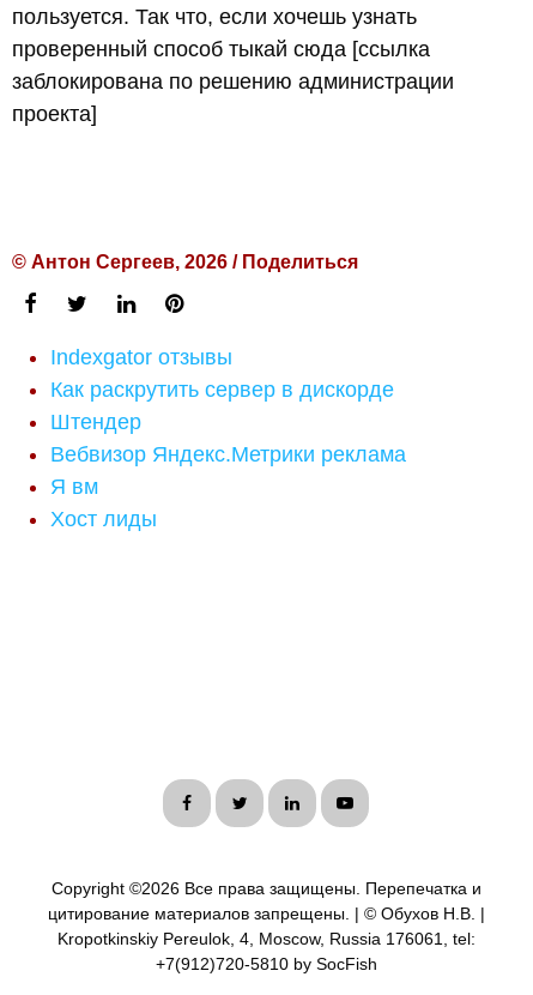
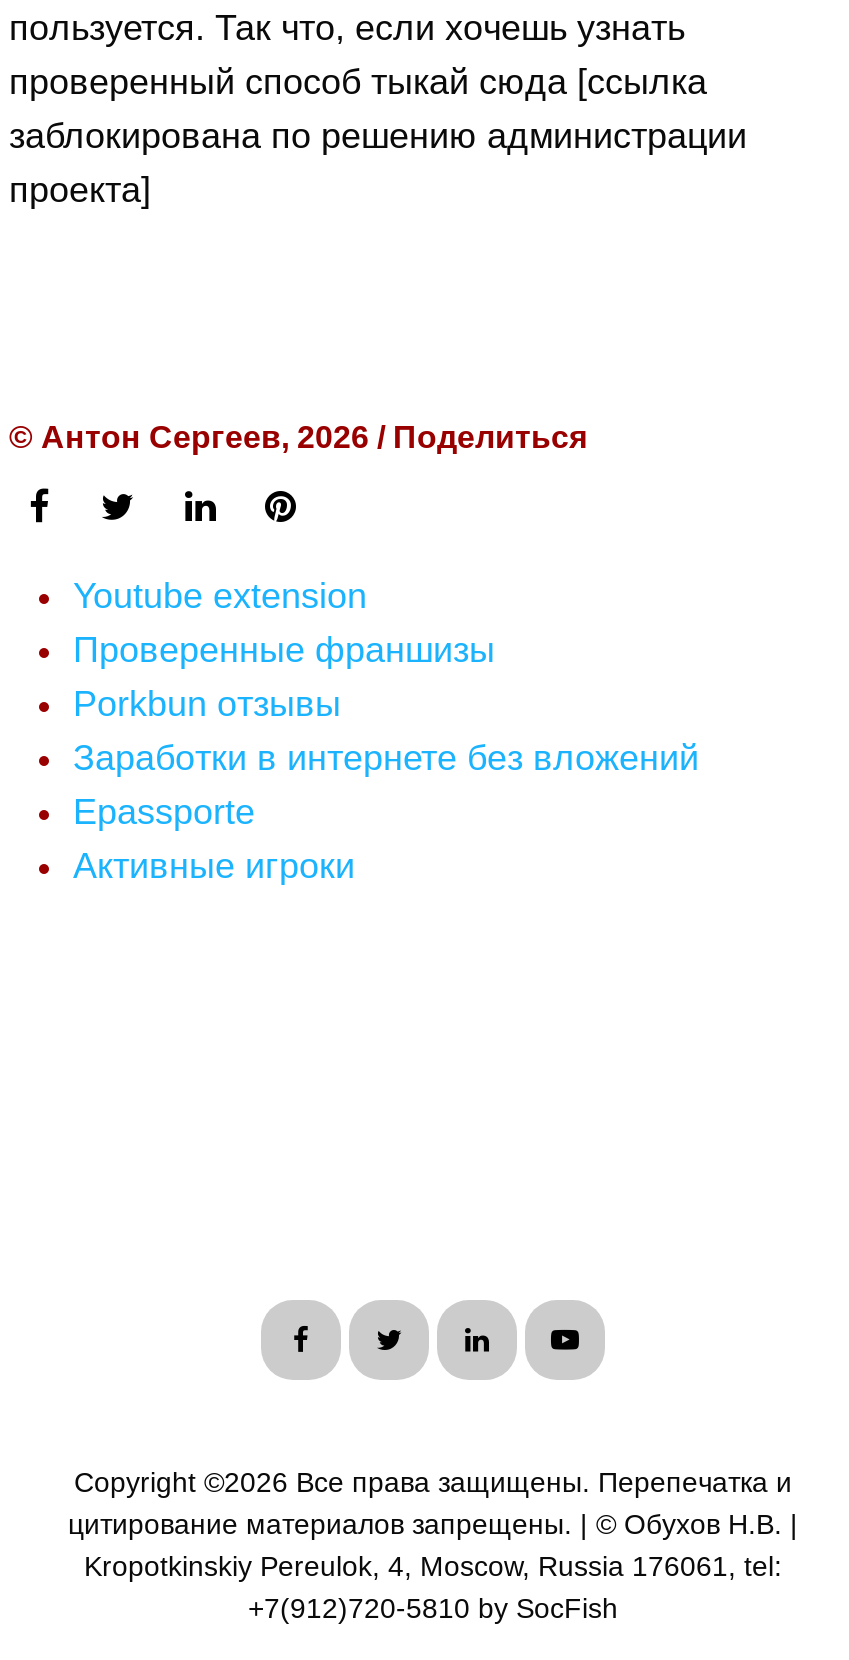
[50,345,406,531] Indexgator отзывы | Как раскрутить сервер в дискорде | Штендер | Вебвизор Яндекс.Метрики реклама | Я вм | Хост лиды -> [73,576,699,886] Youtube extension | Проверенные франшизы | Porkbun отзывы | Заработки в интернете без вложений | Epassporte | Активные игроки

